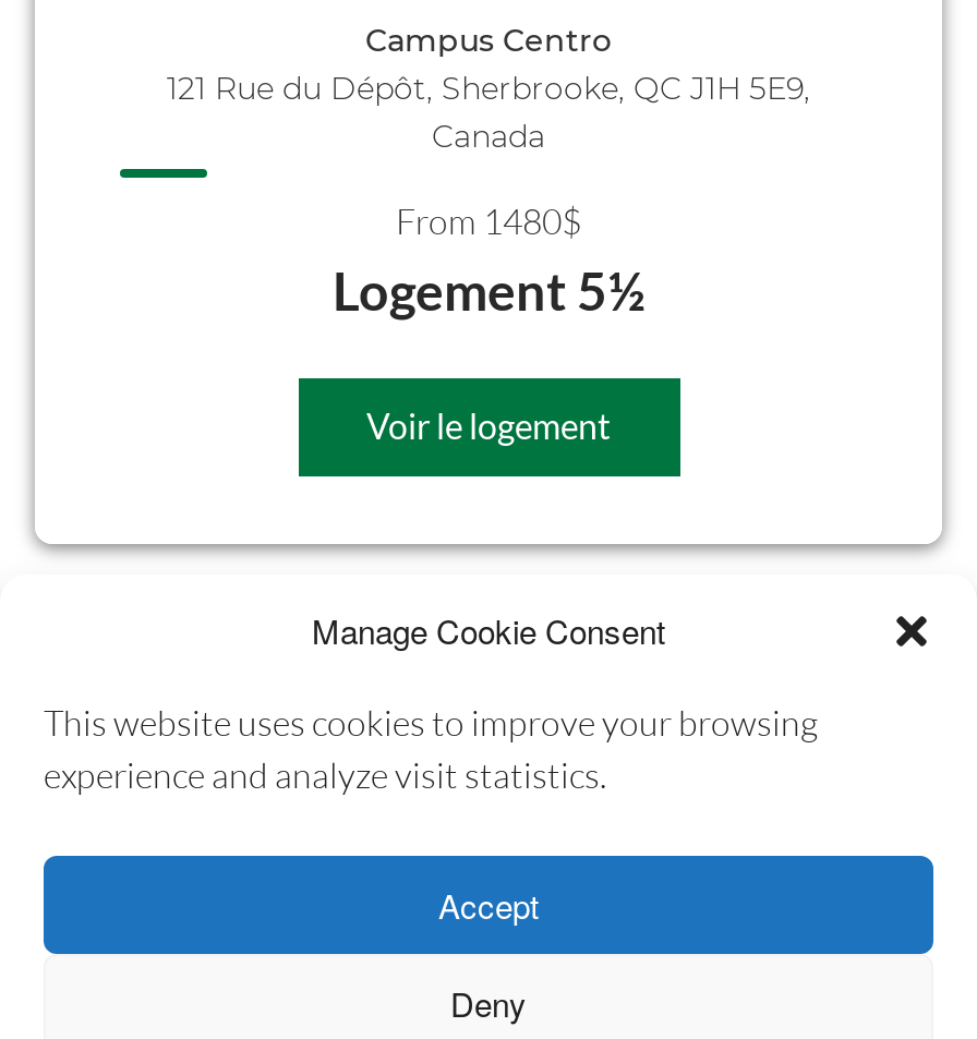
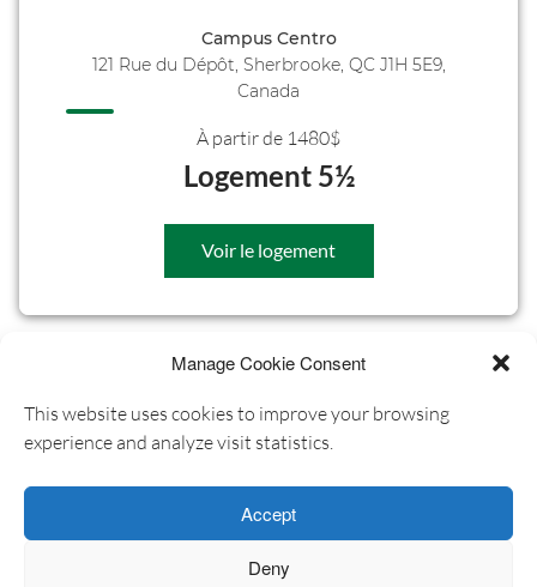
[396,199,581,242] From 1480$ -> [197,125,340,149] À partir de 1480$

